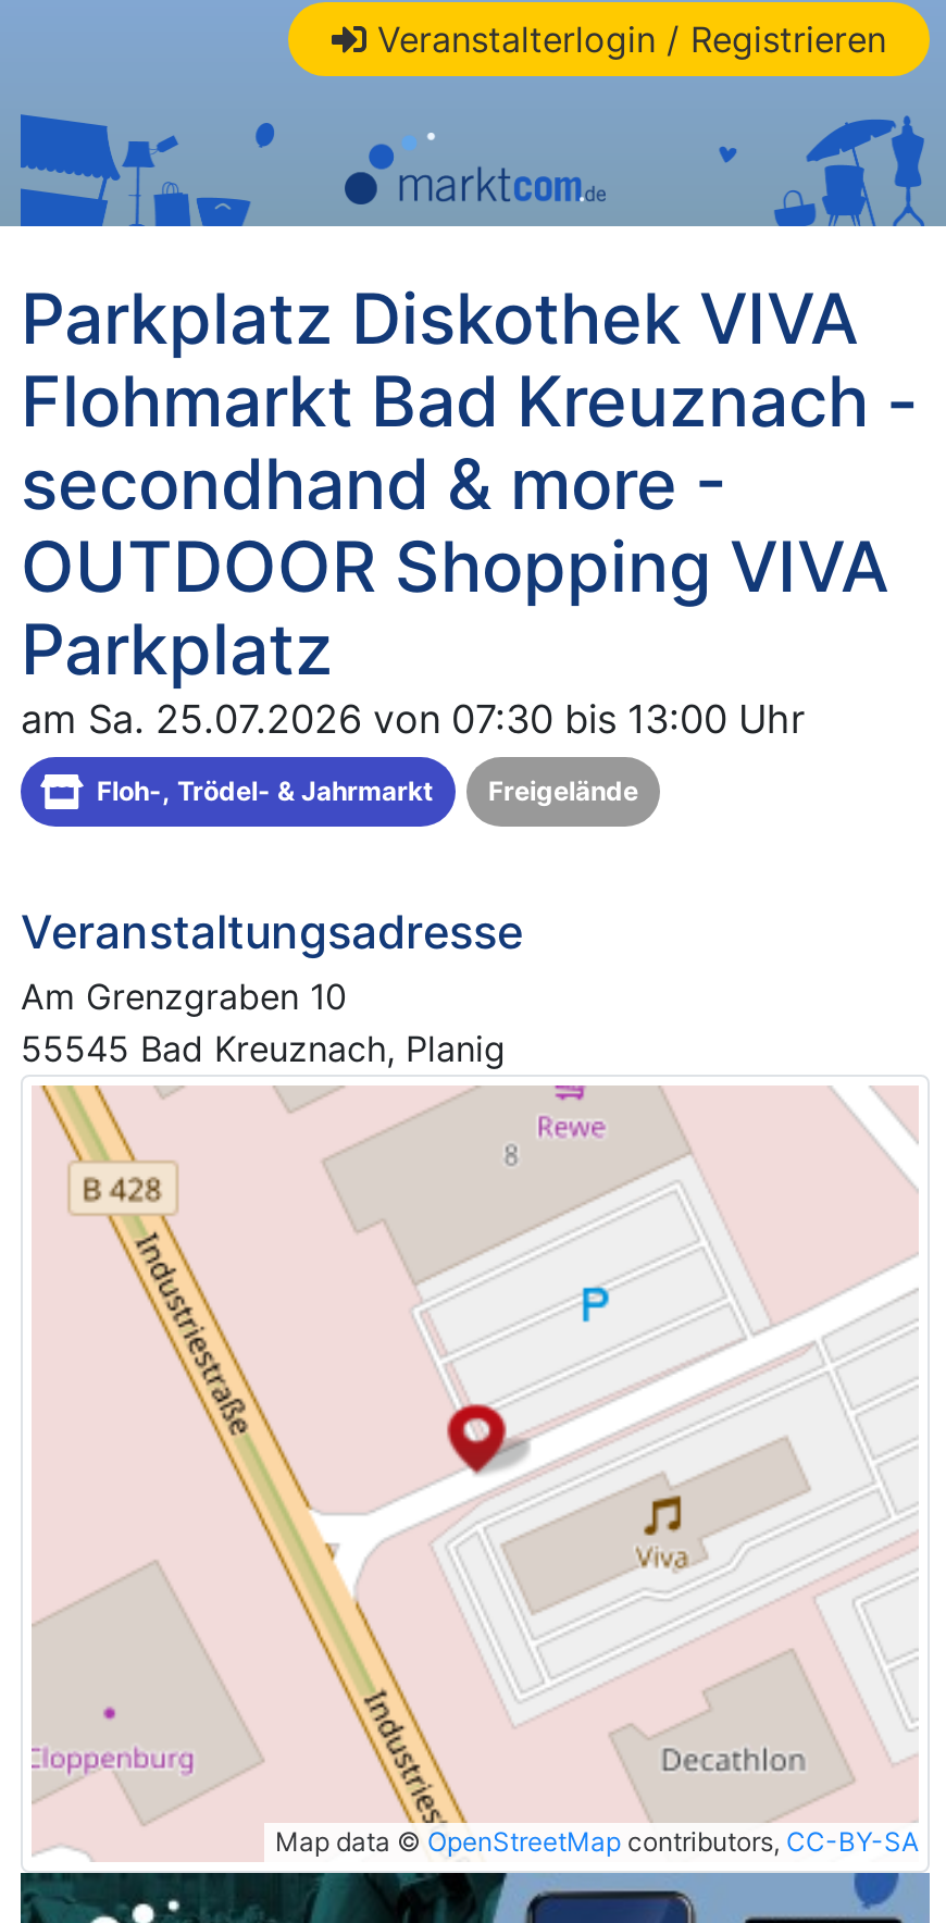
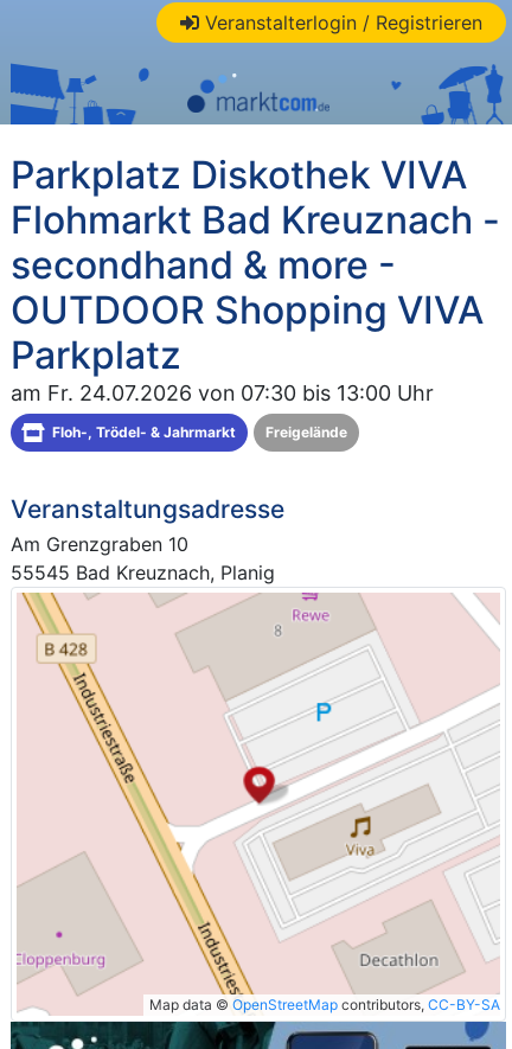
[21,695,806,741] am Sa. 25.07.2026 von 07:30 bis 13:00 Uhr -> [11,380,434,405] am Fr. 24.07.2026 von 07:30 bis 13:00 Uhr

